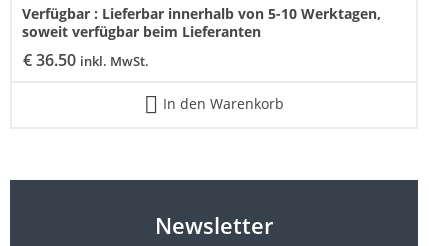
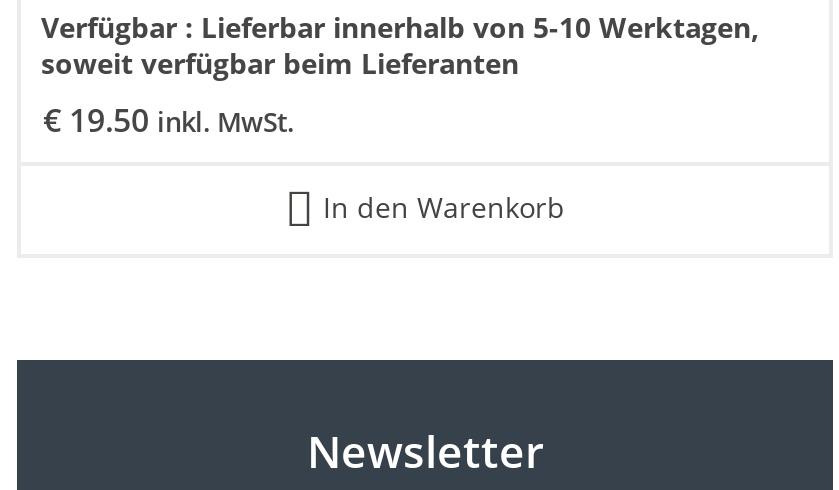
[23,49,149,71] €36.50 inkl. MwSt. -> [43,98,295,142] €19.50 inkl. MwSt.

